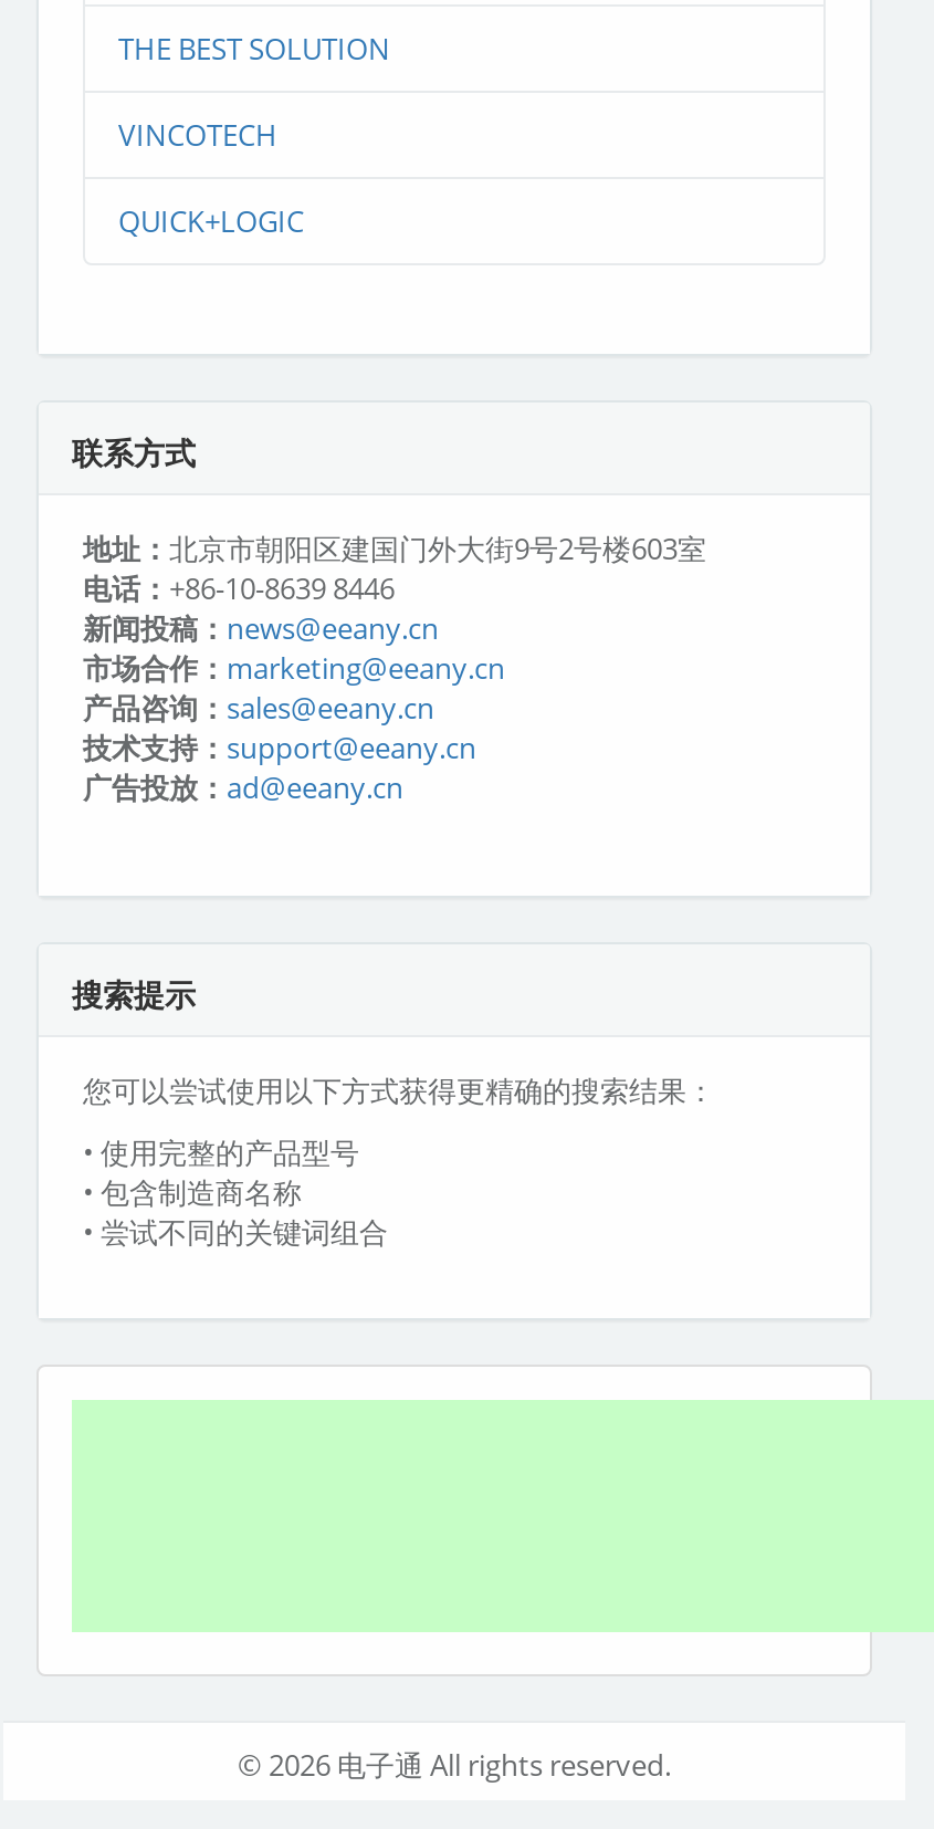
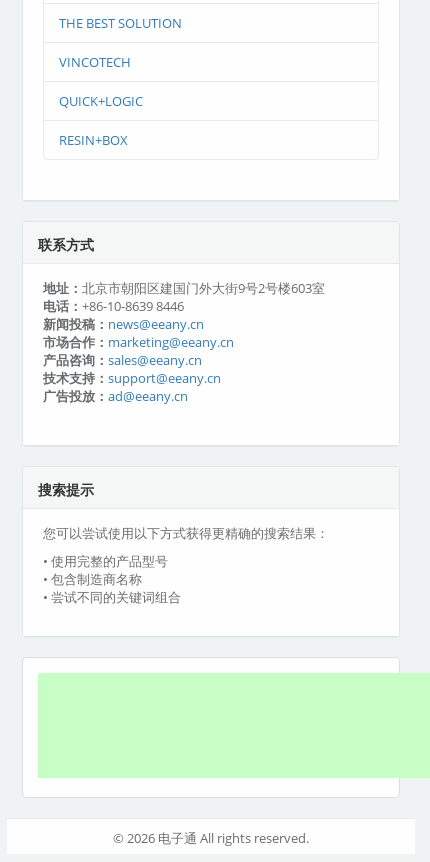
none -> [59,131,128,149] RESIN+BOX

